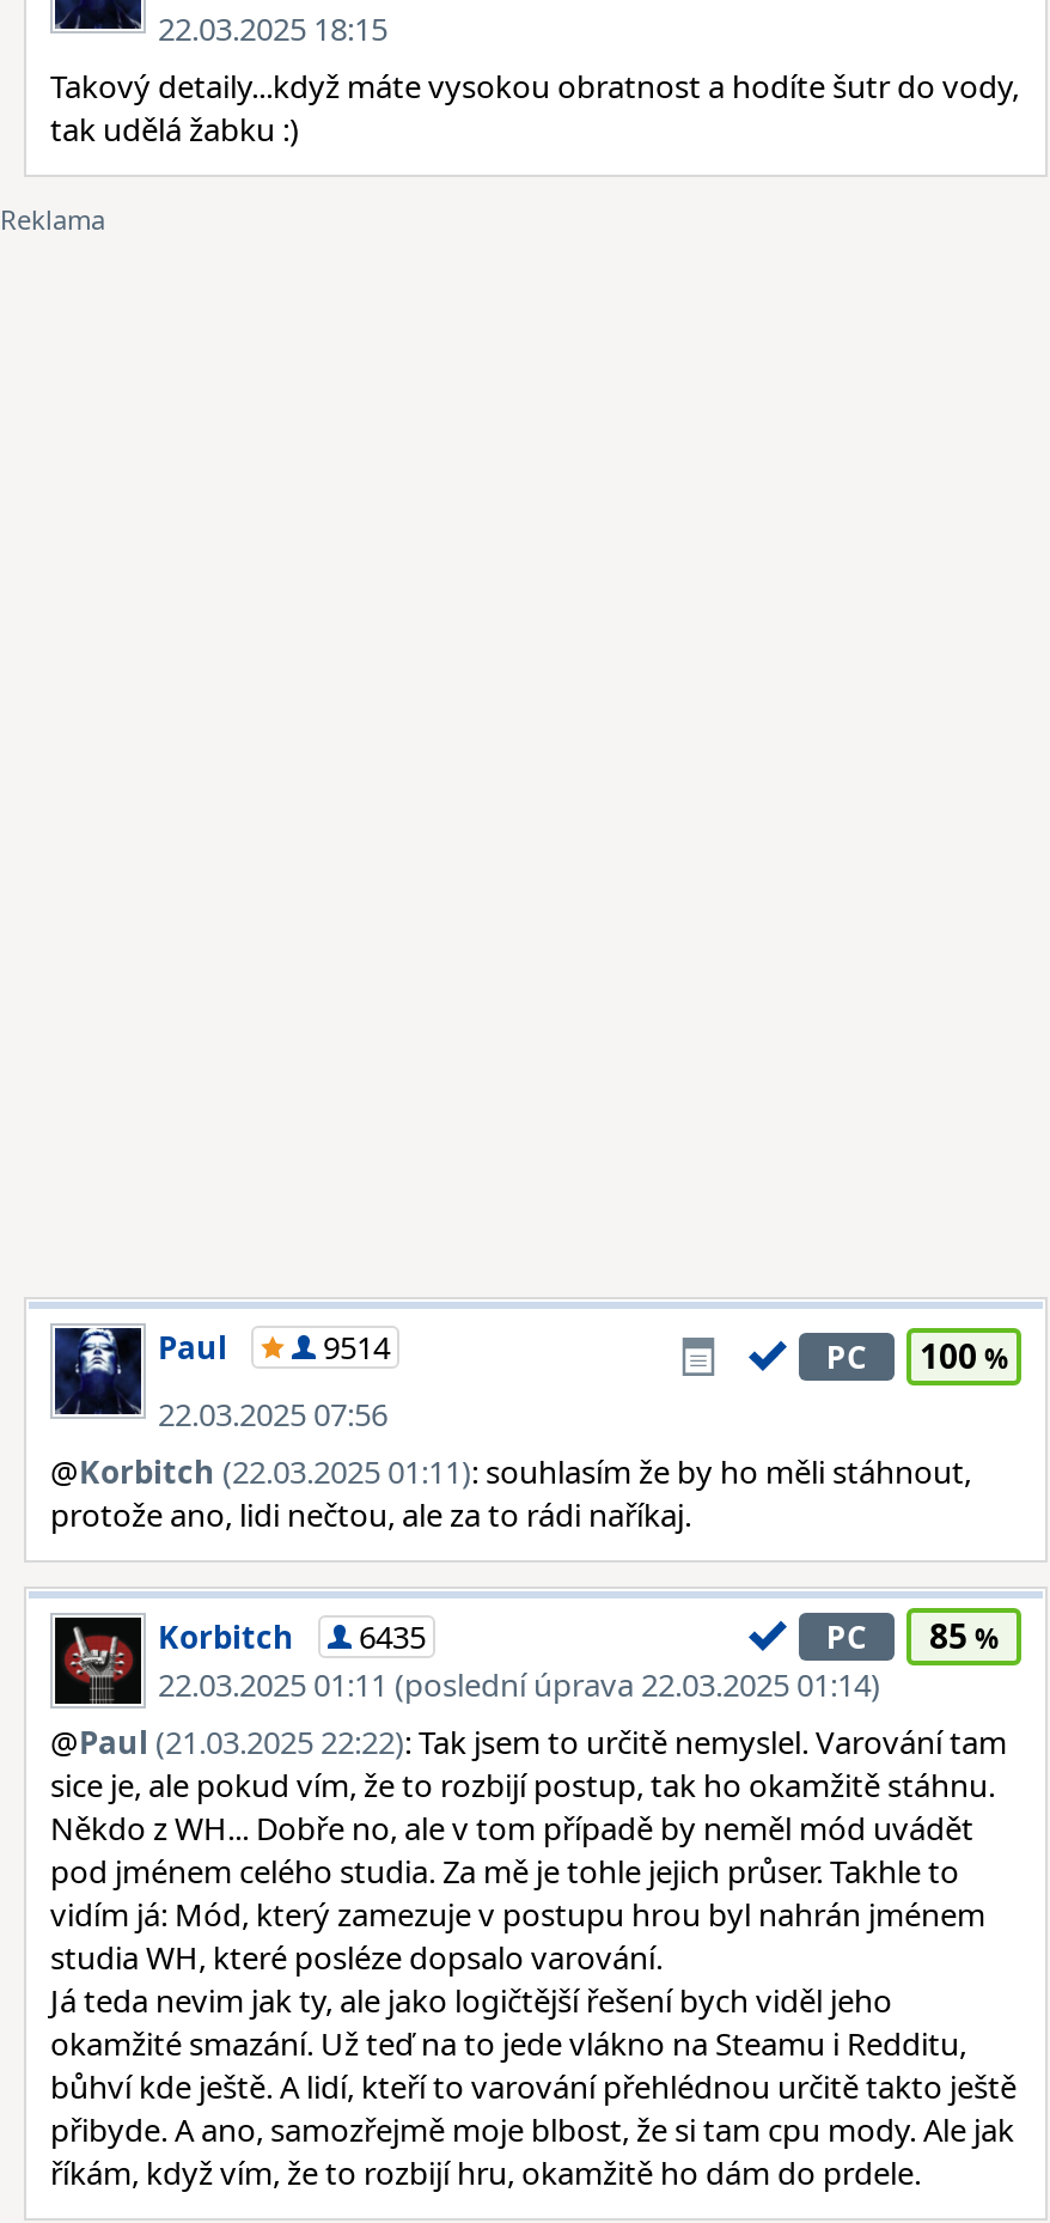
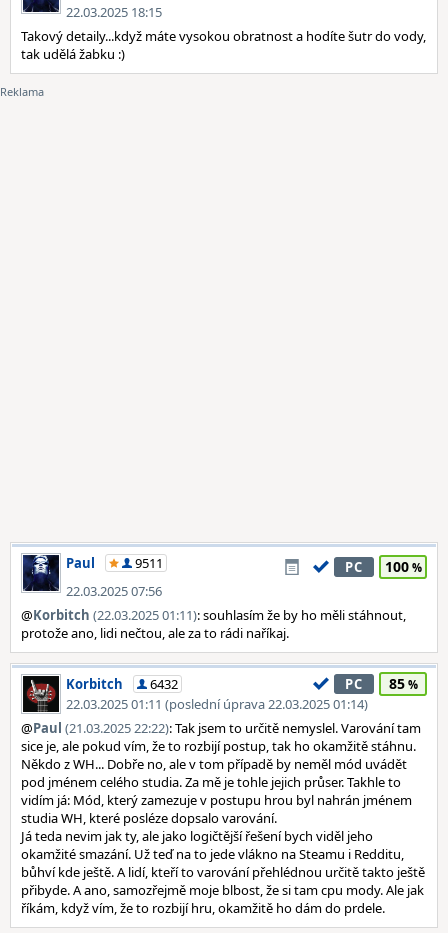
[323,1326,390,1369] 9514 -> [135,554,163,572] 9511
[158,1615,426,1658] Korbitch 6435 -> [66,675,178,693] Korbitch 6432

